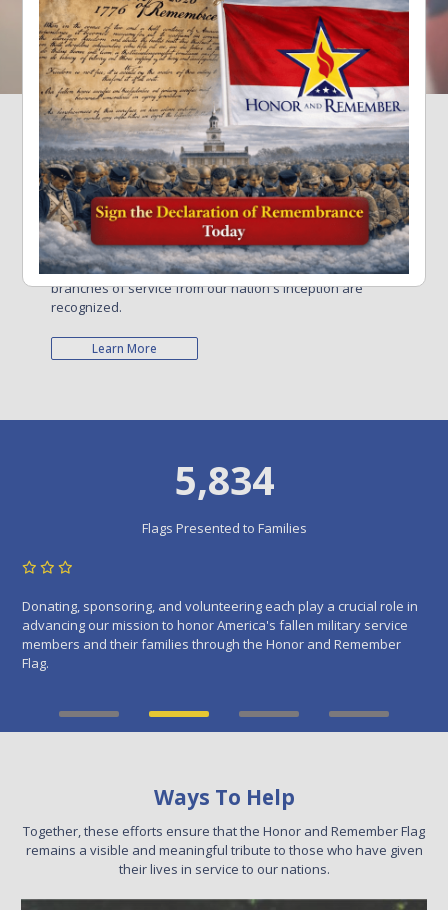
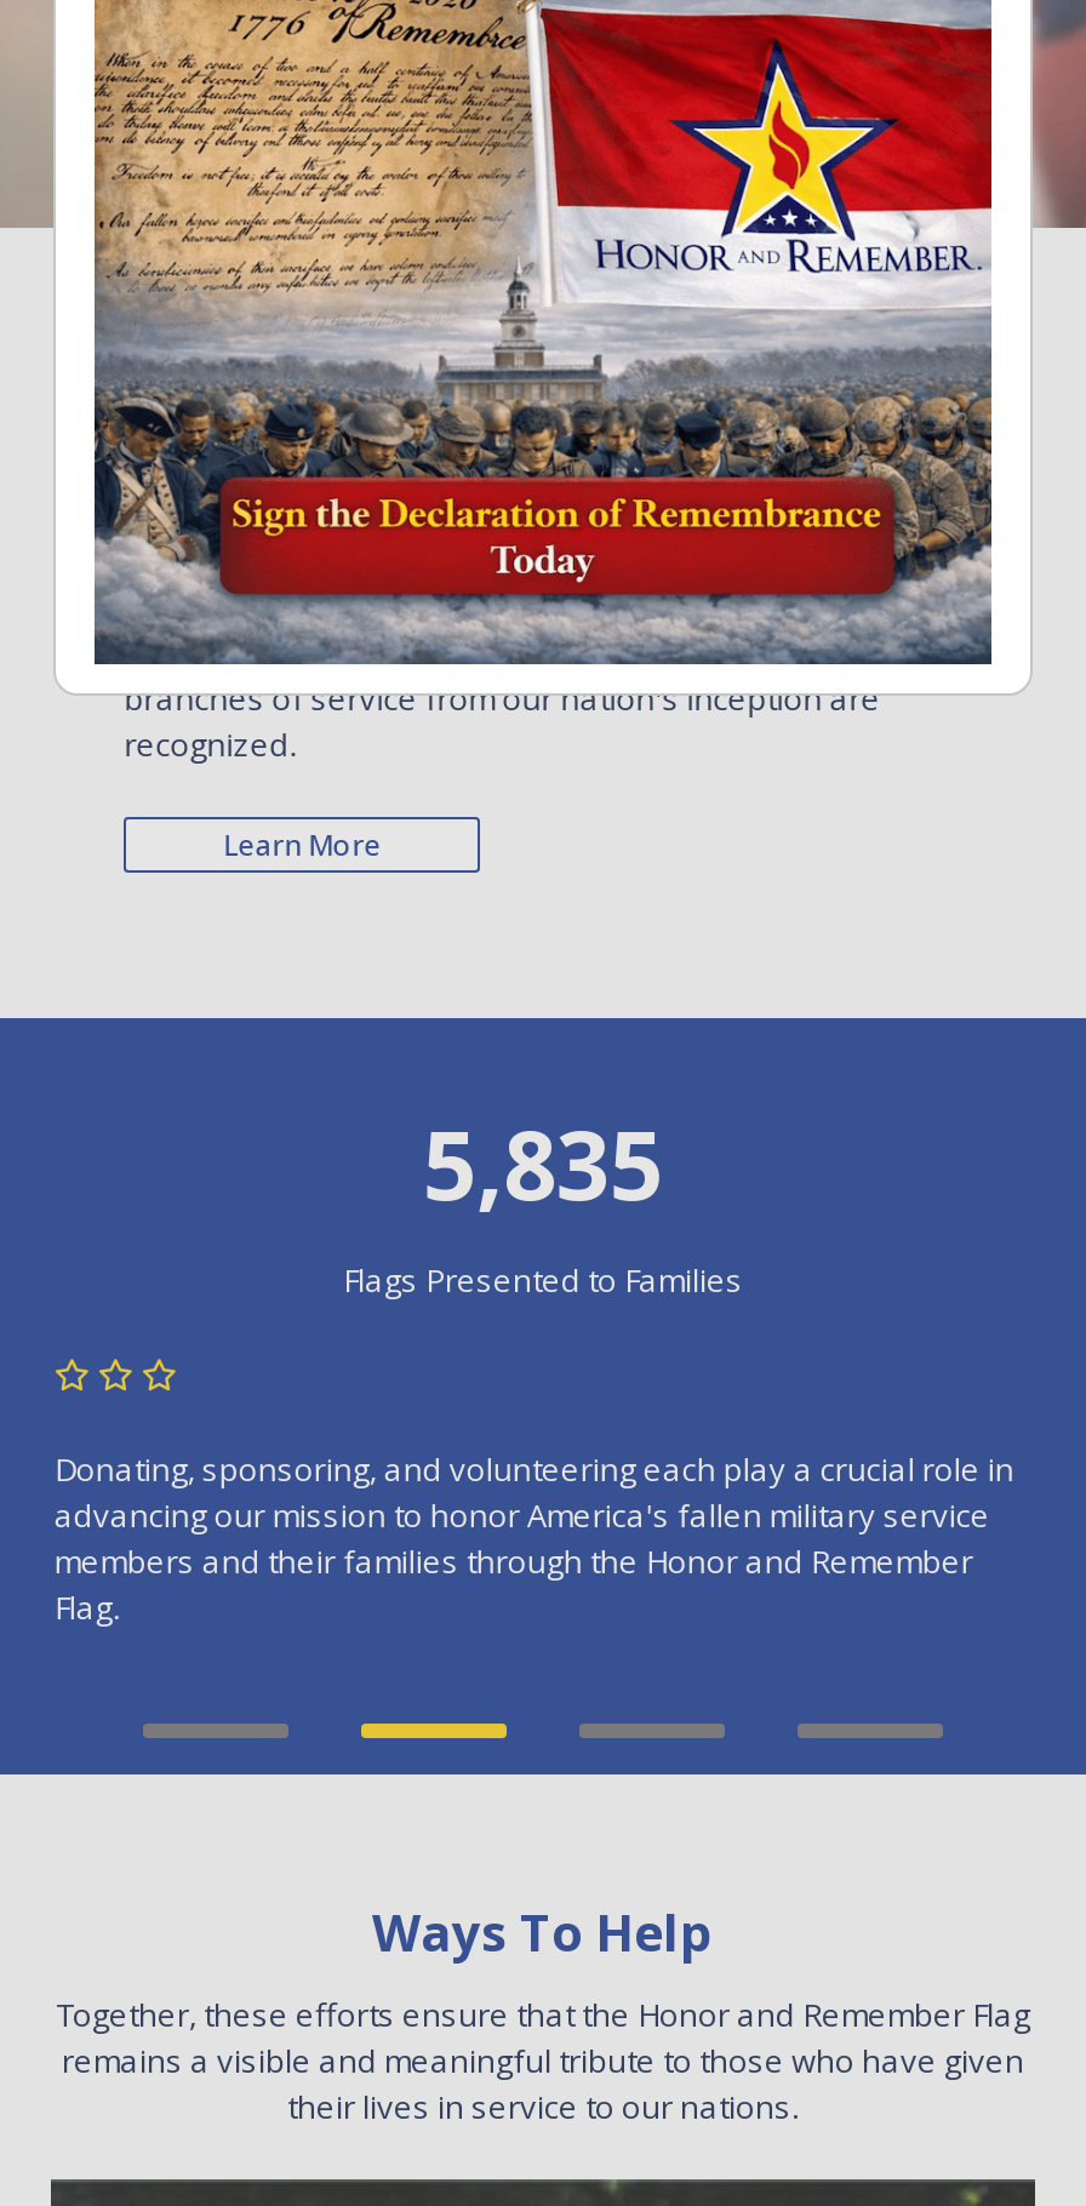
[174,453,273,506] 5,834 -> [423,1098,663,1227] 5,835

